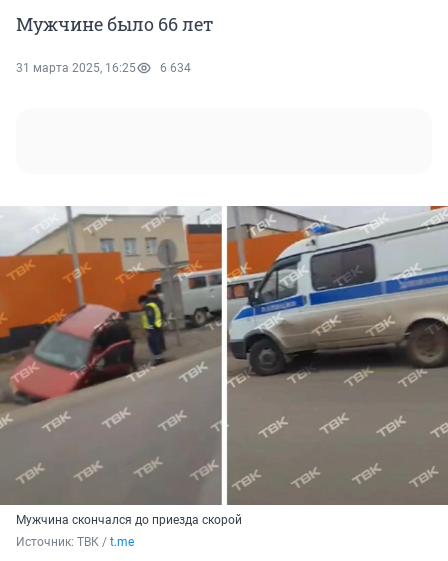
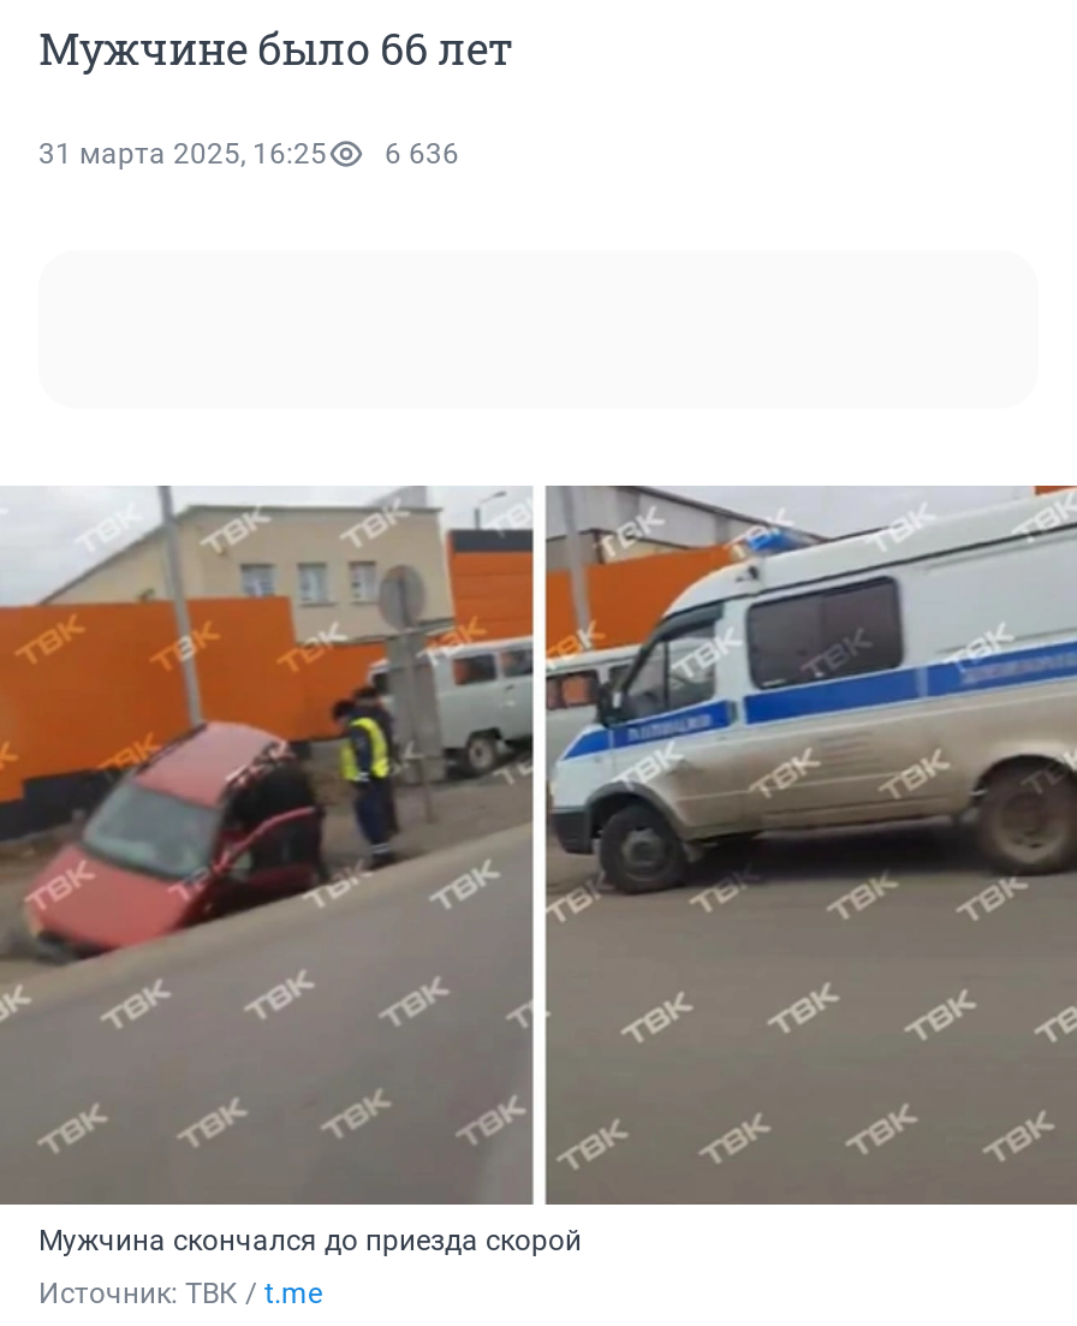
[16,61,191,75] 31 марта 2025, 16:25 6 634 -> [38,137,459,171] 31 марта 2025, 16:25 6 636

